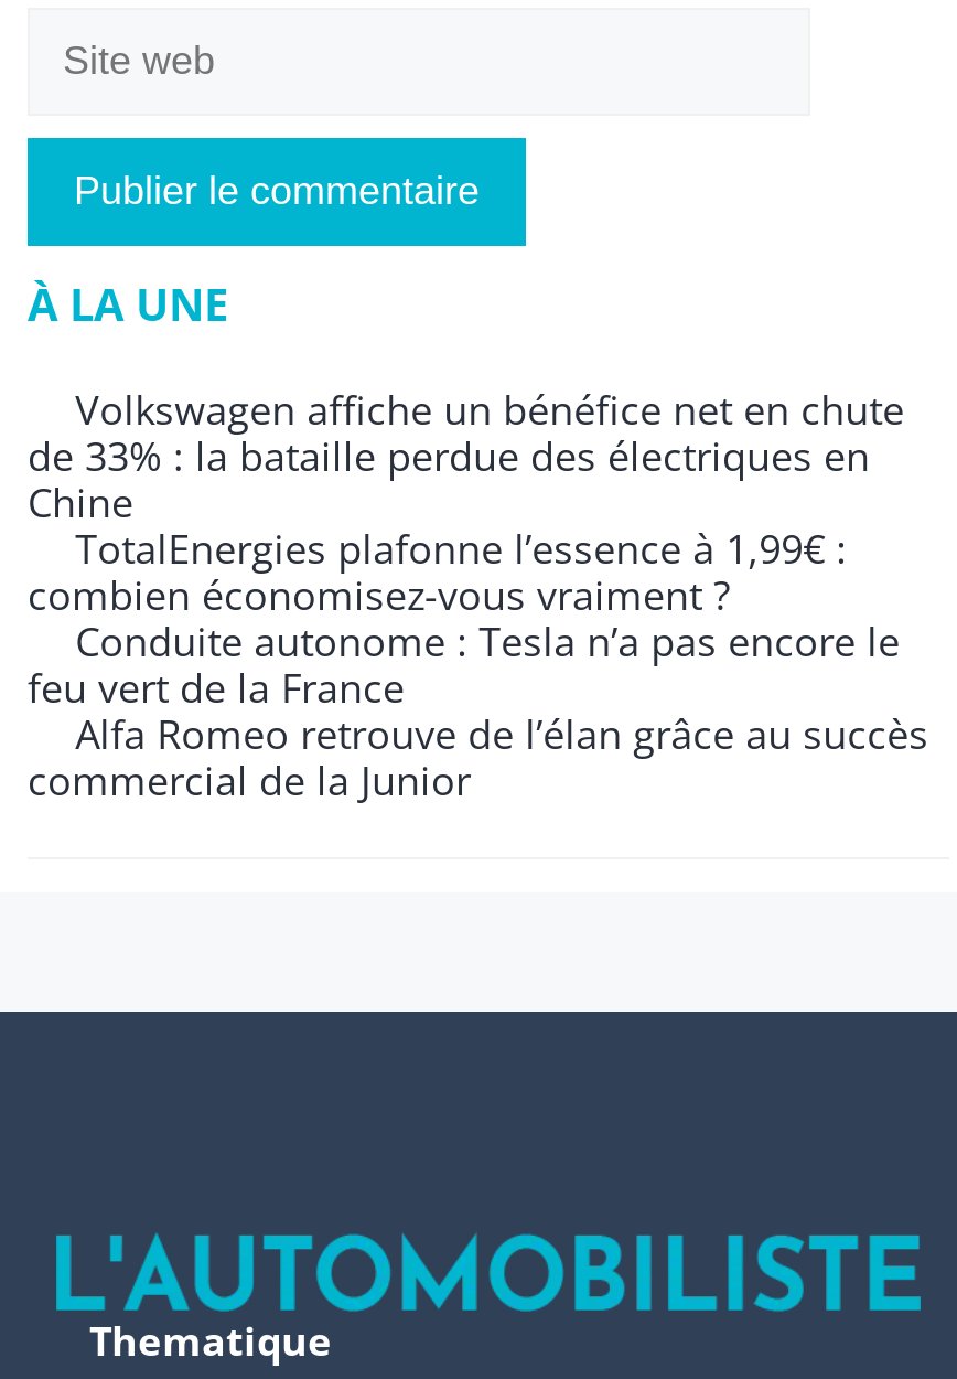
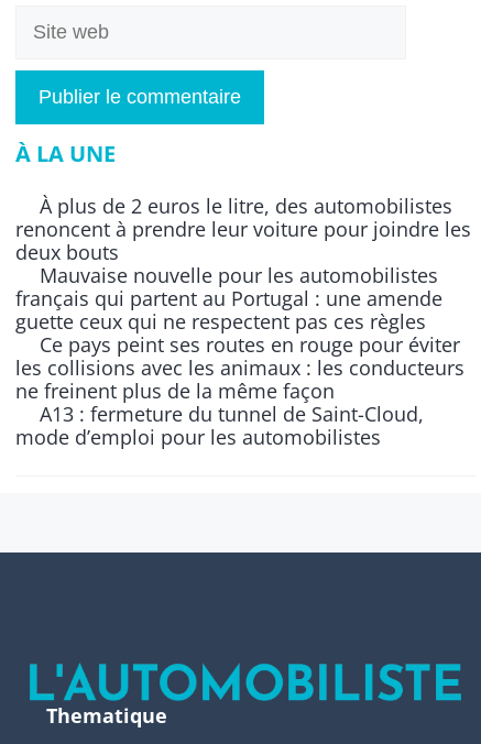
[28,384,929,808] Volkswagen affiche un bénéfice net en chute | de 33% : la bataille perdue des électriques en | Chine | TotalEnergies plafonne l’essence à 1,99€ : | combien économisez-vous vraiment ? | Conduite autonome : Tesla n’a pas encore le | feu vert de la France | Alfa Romeo retrouve de l’élan grâce au succès | commercial de la Junior -> [15,193,471,450] À plus de 2 euros le litre, des automobilistes | renoncent à prendre leur voiture pour joindre les | deux bouts | Mauvaise nouvelle pour les automobilistes | français qui partent au Portugal : une amende | guette ceux qui ne respectent pas ces règles | Ce pays peint ses routes en rouge pour éviter | les collisions avec les animaux : les conducteurs | ne freinent plus de la même façon | A13 : fermeture du tunnel de Saint-Cloud, | mode d’emploi pour les automobilistes

